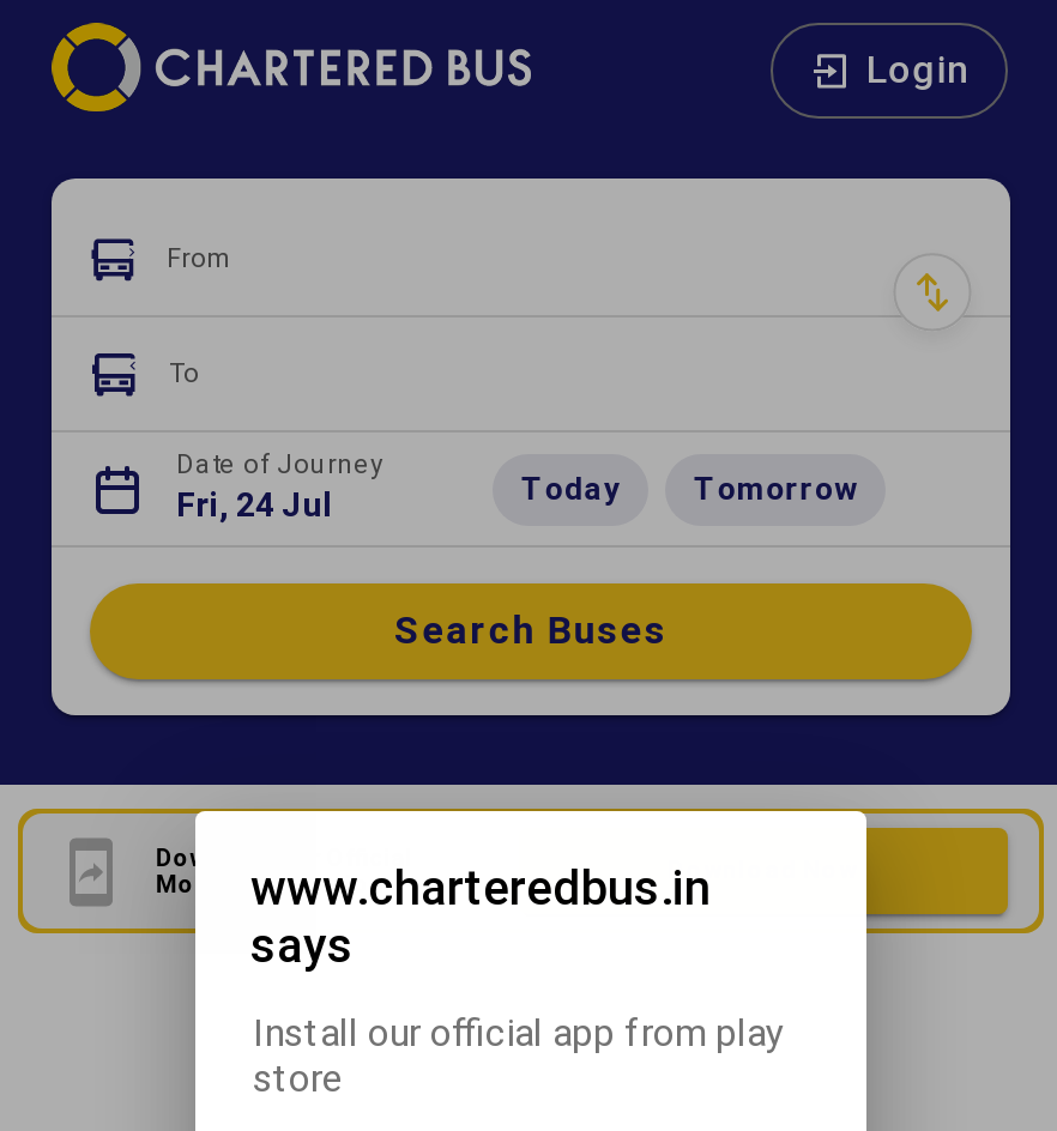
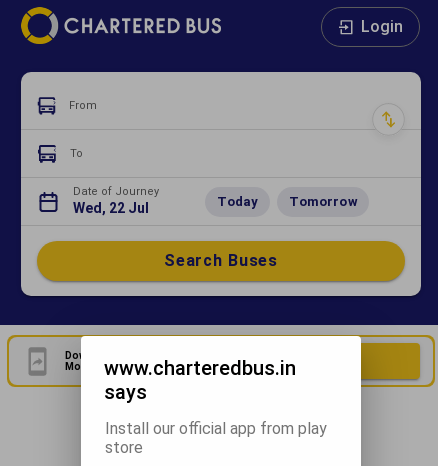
[176,485,332,524] Fri, 24 Jul -> [73,200,149,216] Wed, 22 Jul

